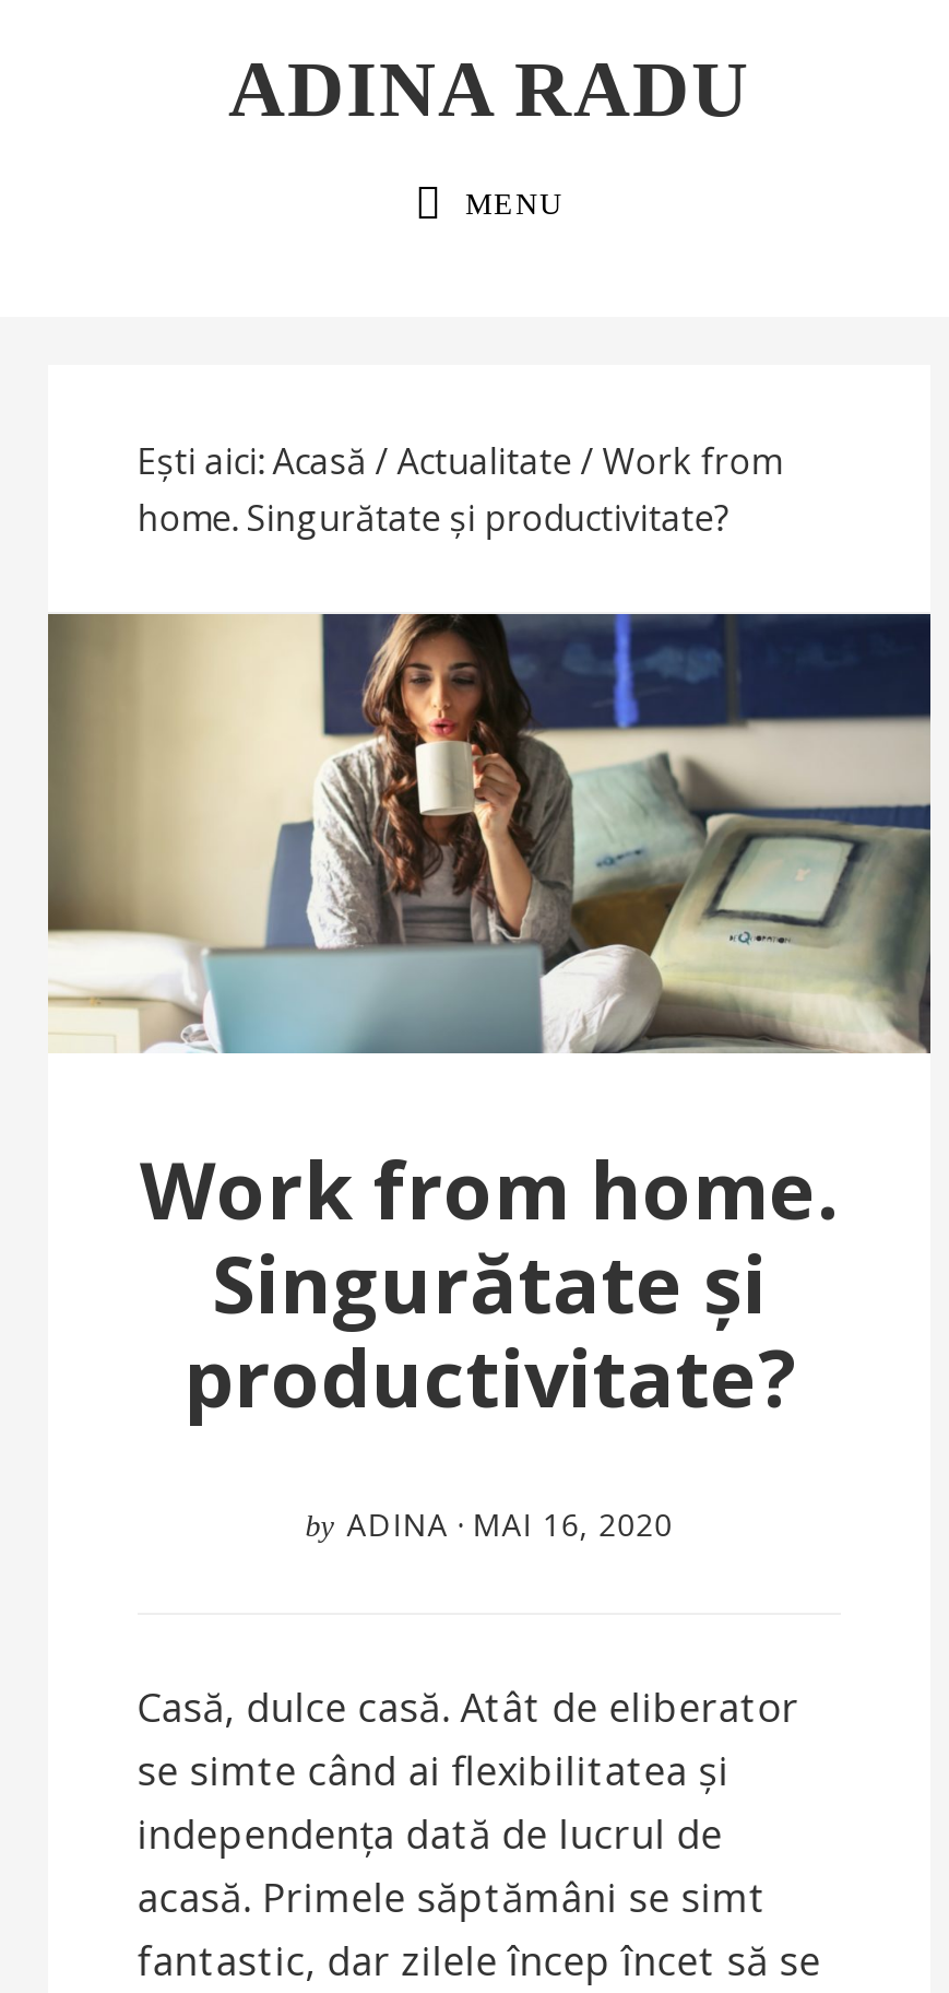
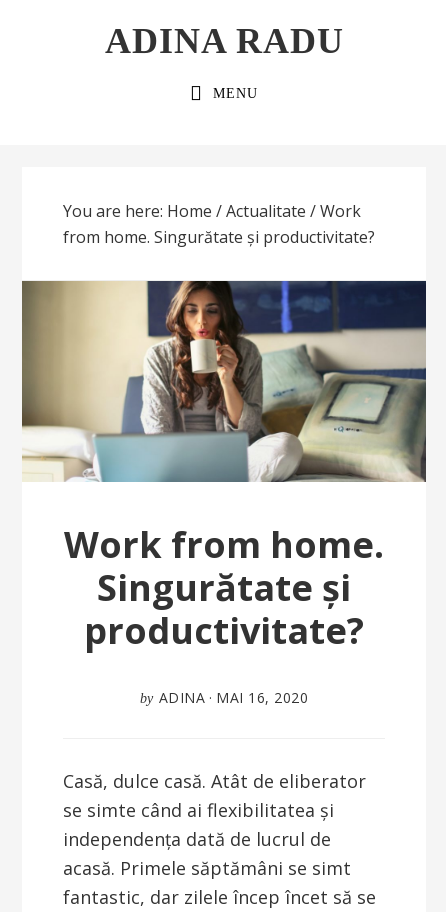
[137,436,781,541] Ești aici: Acasă / Actualitate / Work from | home. Singurătate și productivitate? -> [63,200,375,248] You are here: Home / Actualitate / Work | from home. Singurătate și productivitate?

